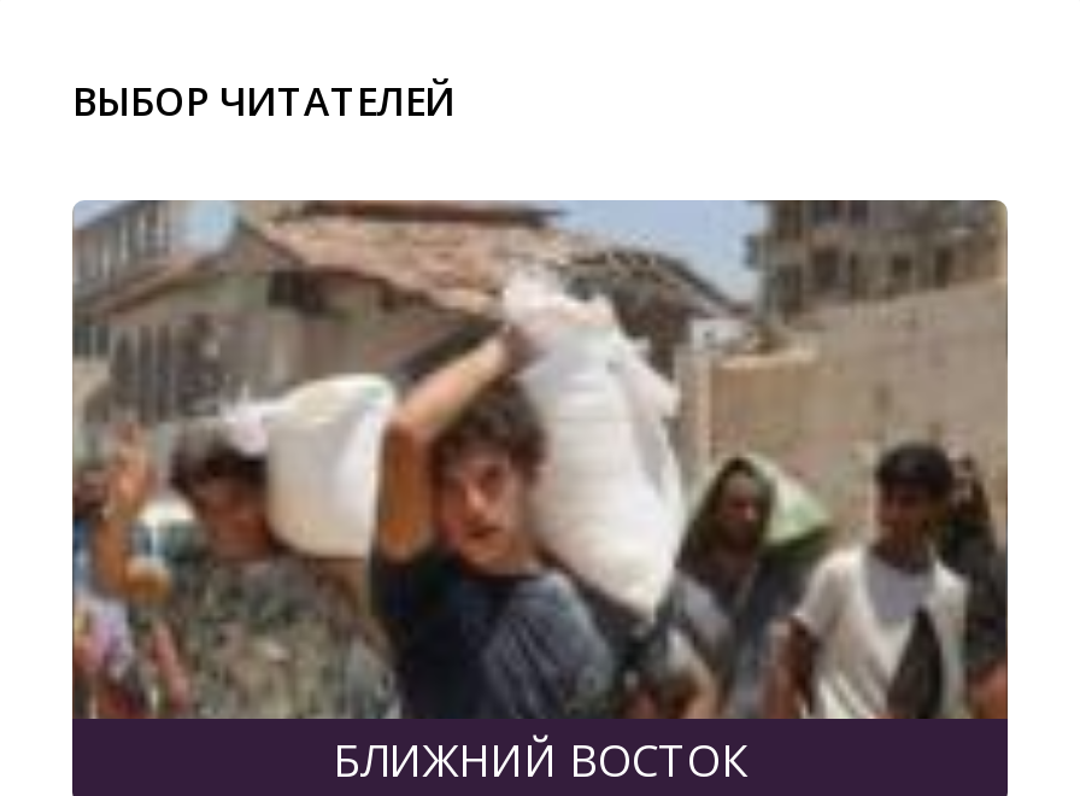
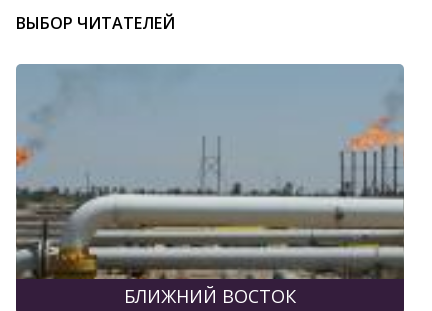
[70,198,1008,721] [image] -> [16,63,404,280] [image]

